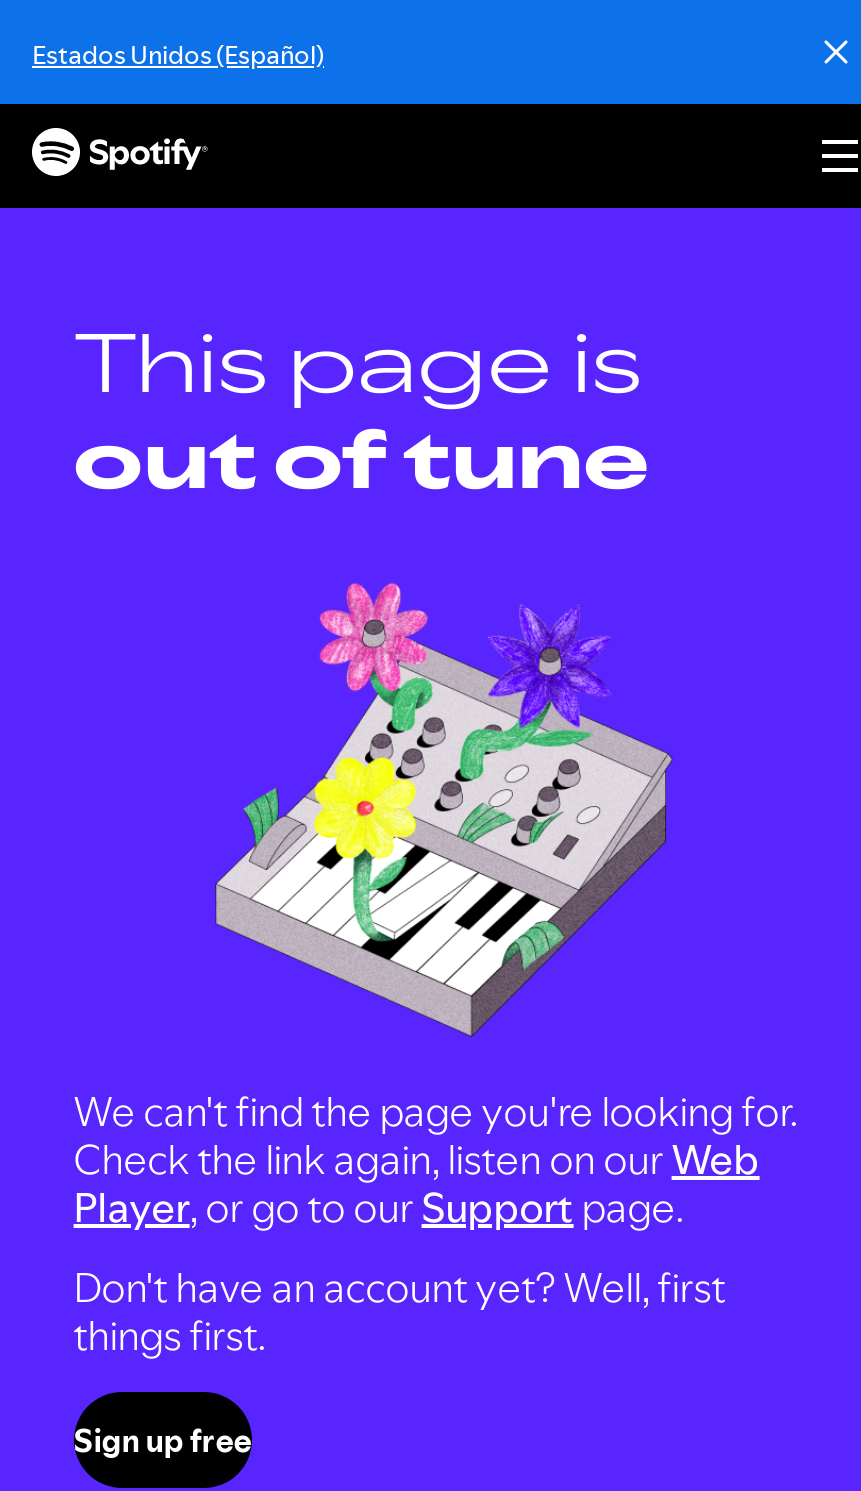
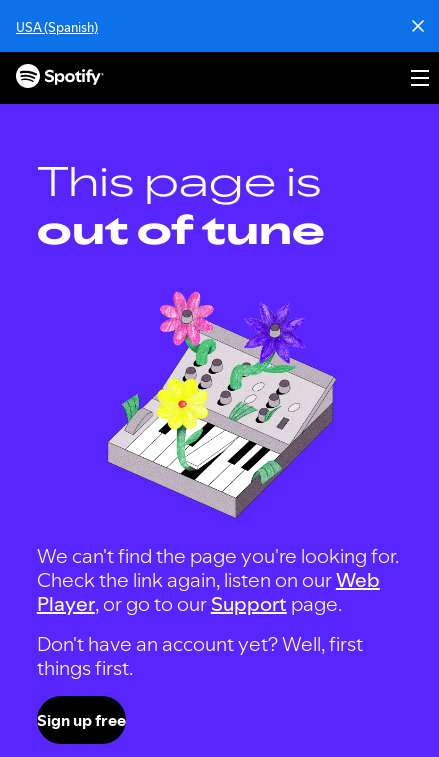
[32,36,324,72] Estados Unidos (Español) -> [16,18,98,36] USA (Spanish)

